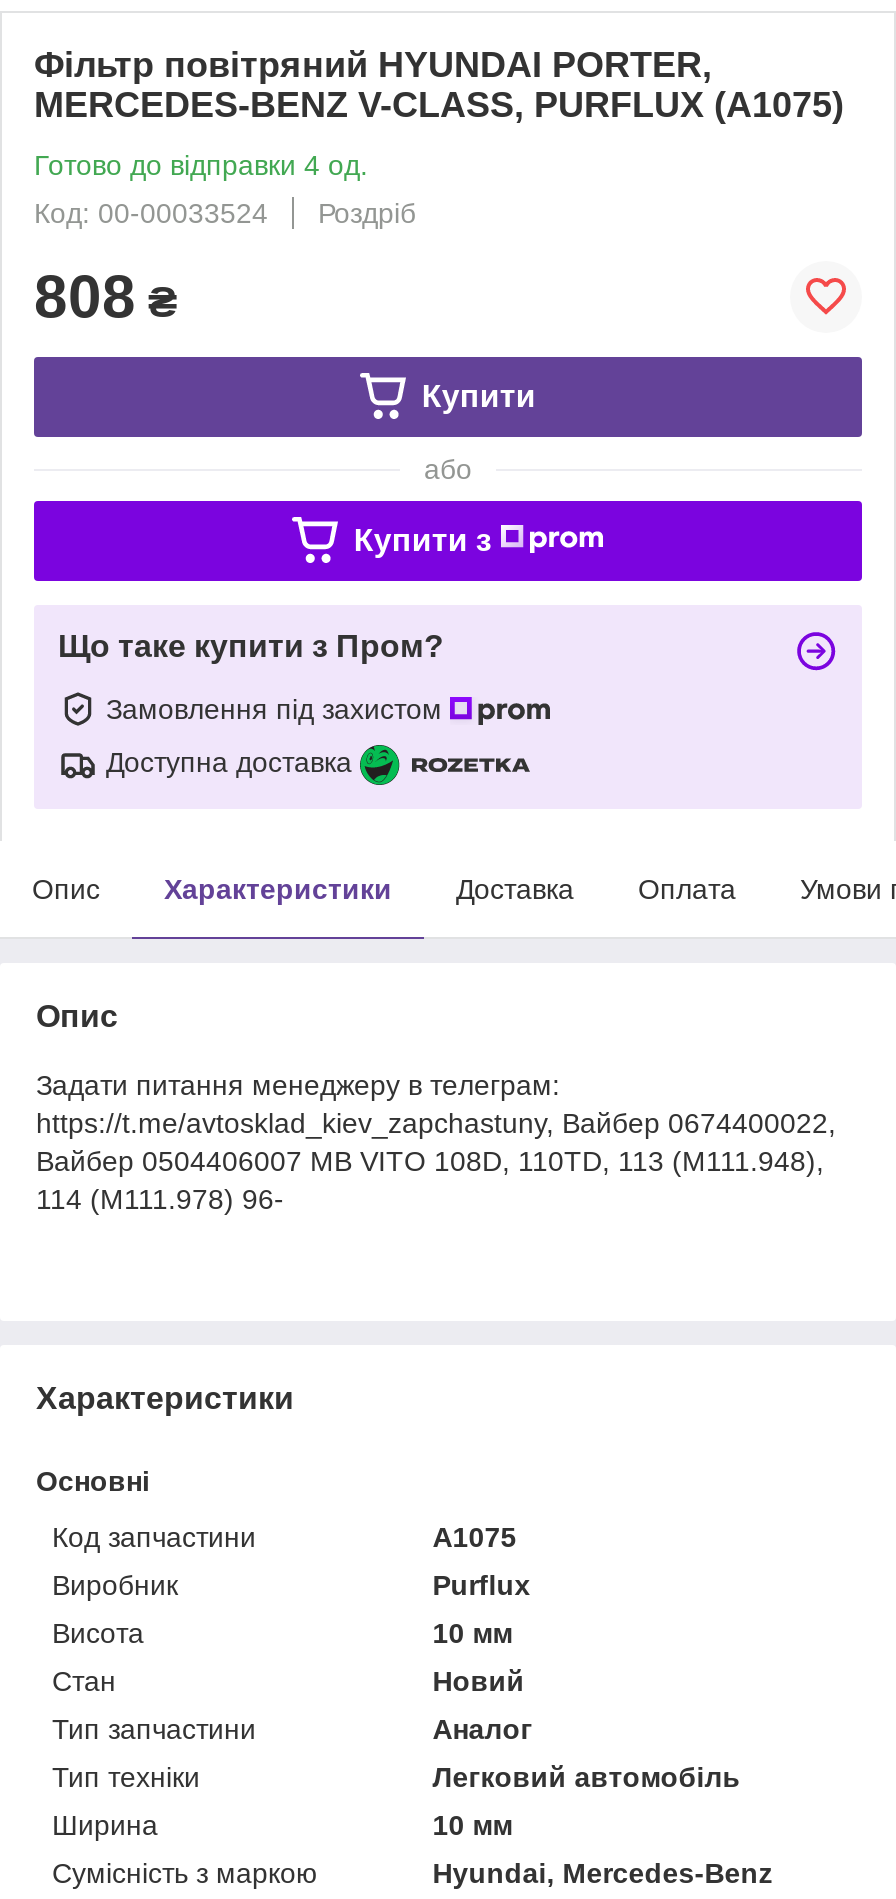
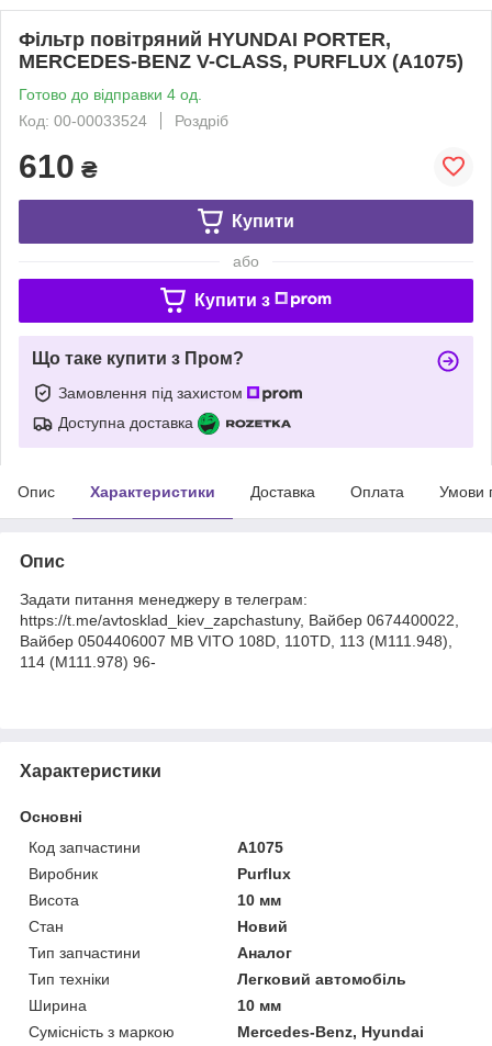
[34,263,178,329] 808 ₴ -> [19,148,98,184] 610 ₴
[432,1857,772,1889] Hyundai, Mercedes-Benz -> [237,1023,424,1040] Mercedes-Benz, Hyundai

